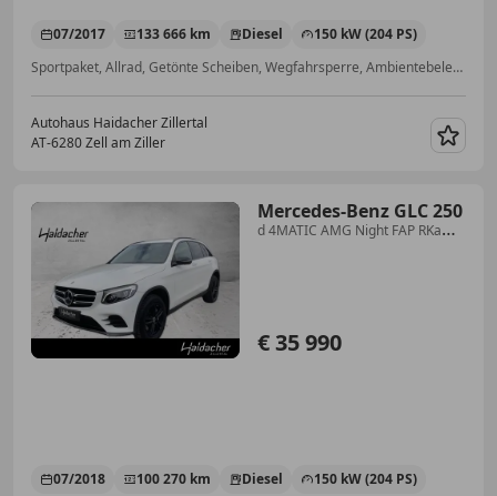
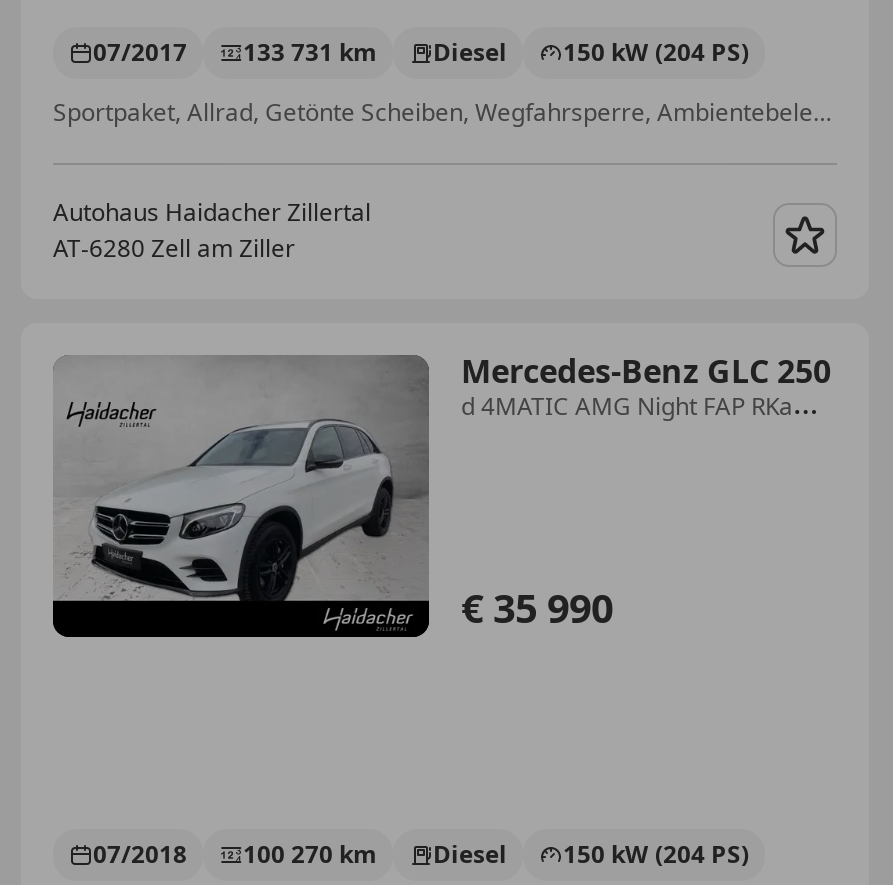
[53,24,417,43] 07/2017 133 666 km Diesel 150 kW (204 PS) -> [93,35,749,69] 07/2017 133 731 km Diesel 150 kW (204 PS)

